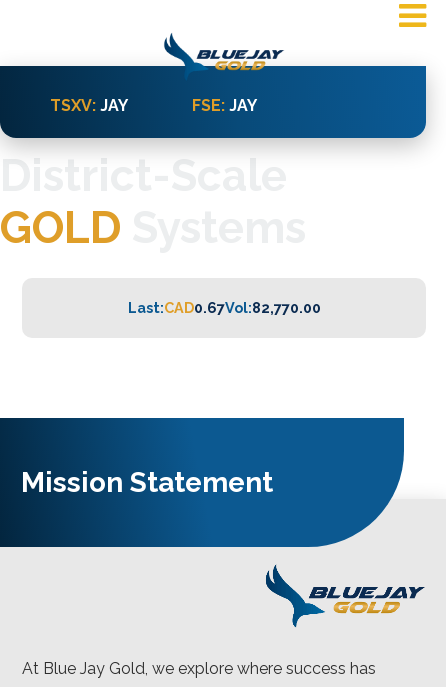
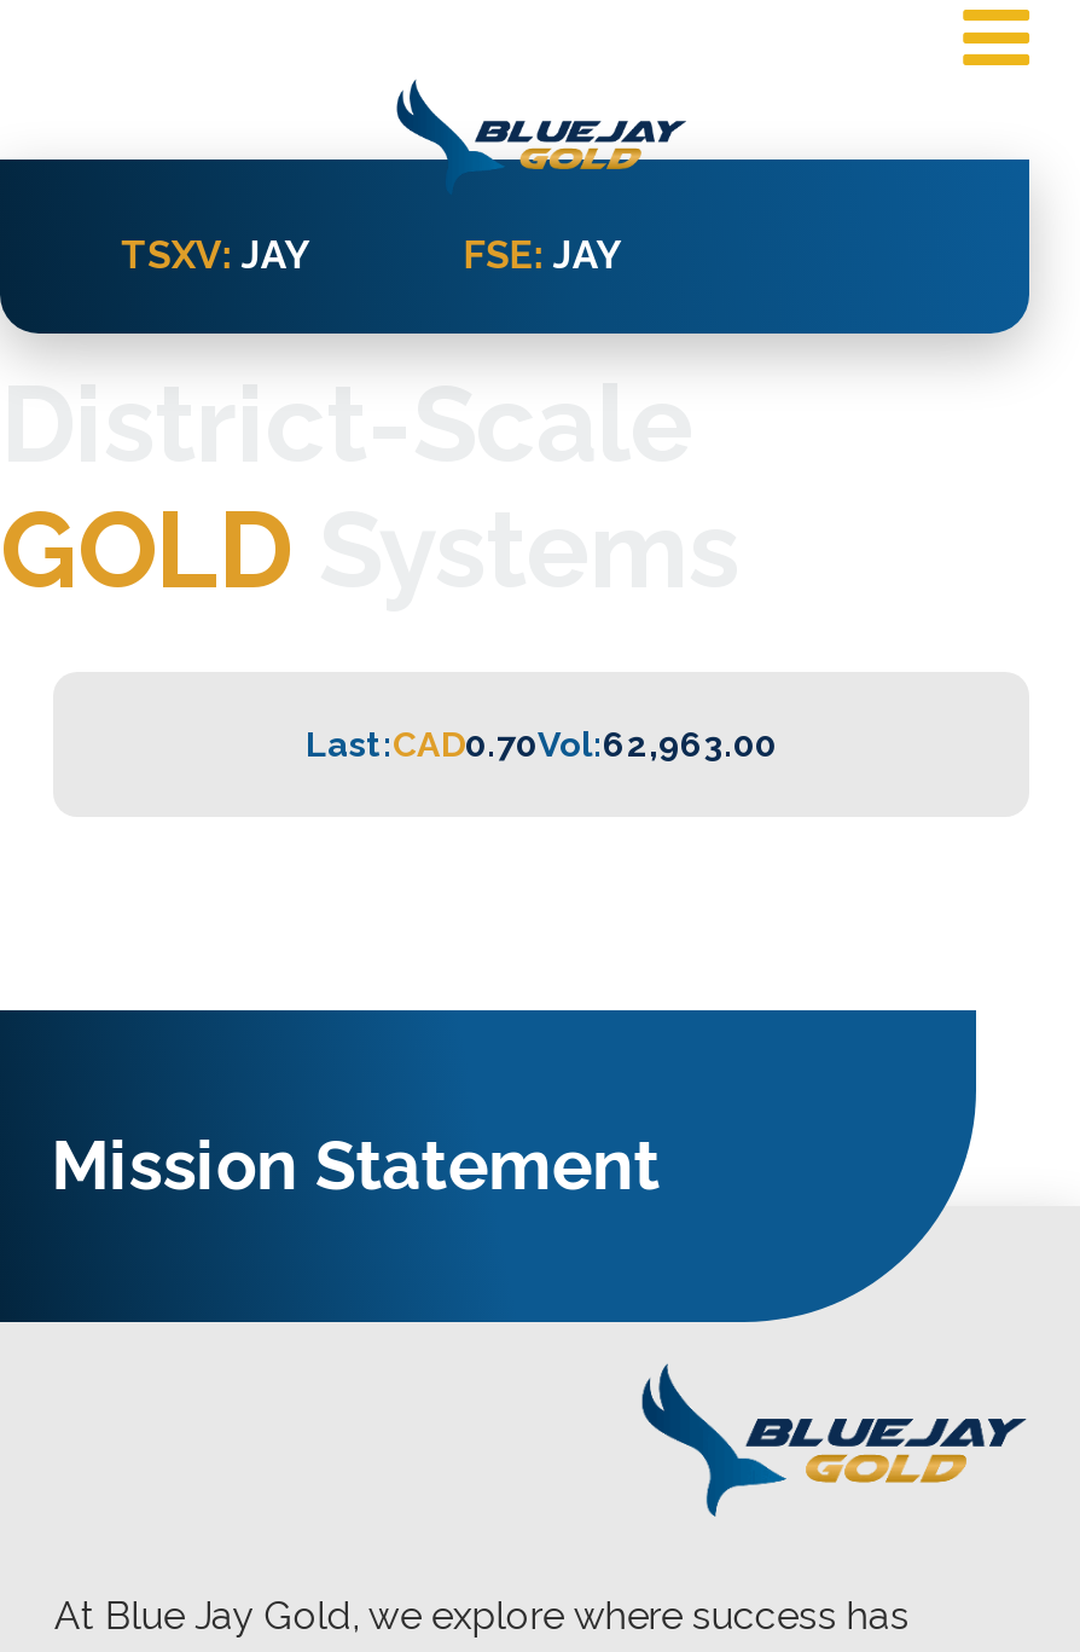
[127,299,320,316] Last:CAD0.67Vol:82,770.00 -> [306,723,777,764] Last:CAD0.70Vol:62,963.00

